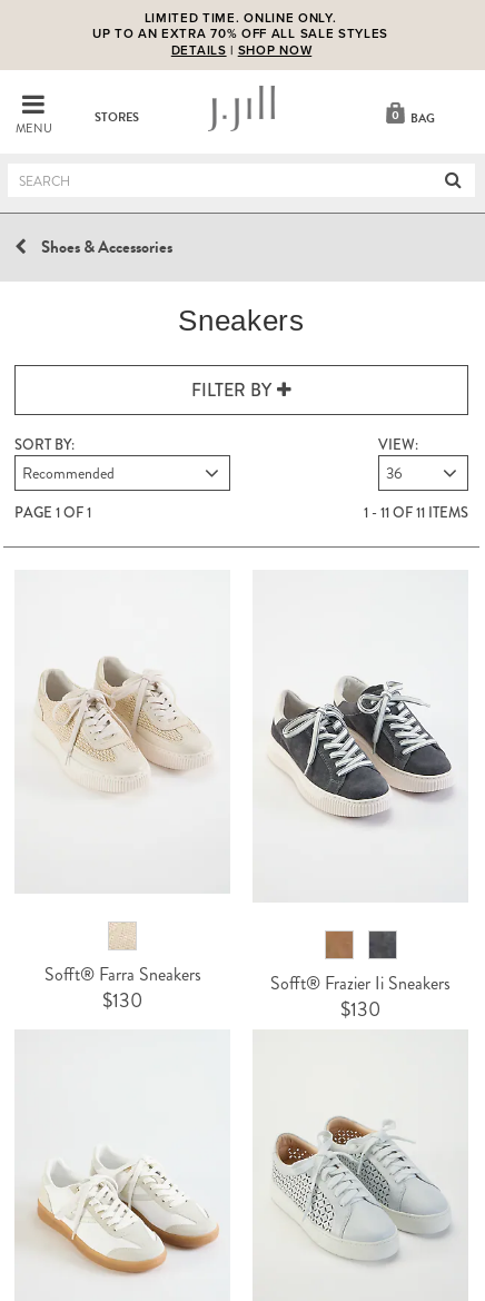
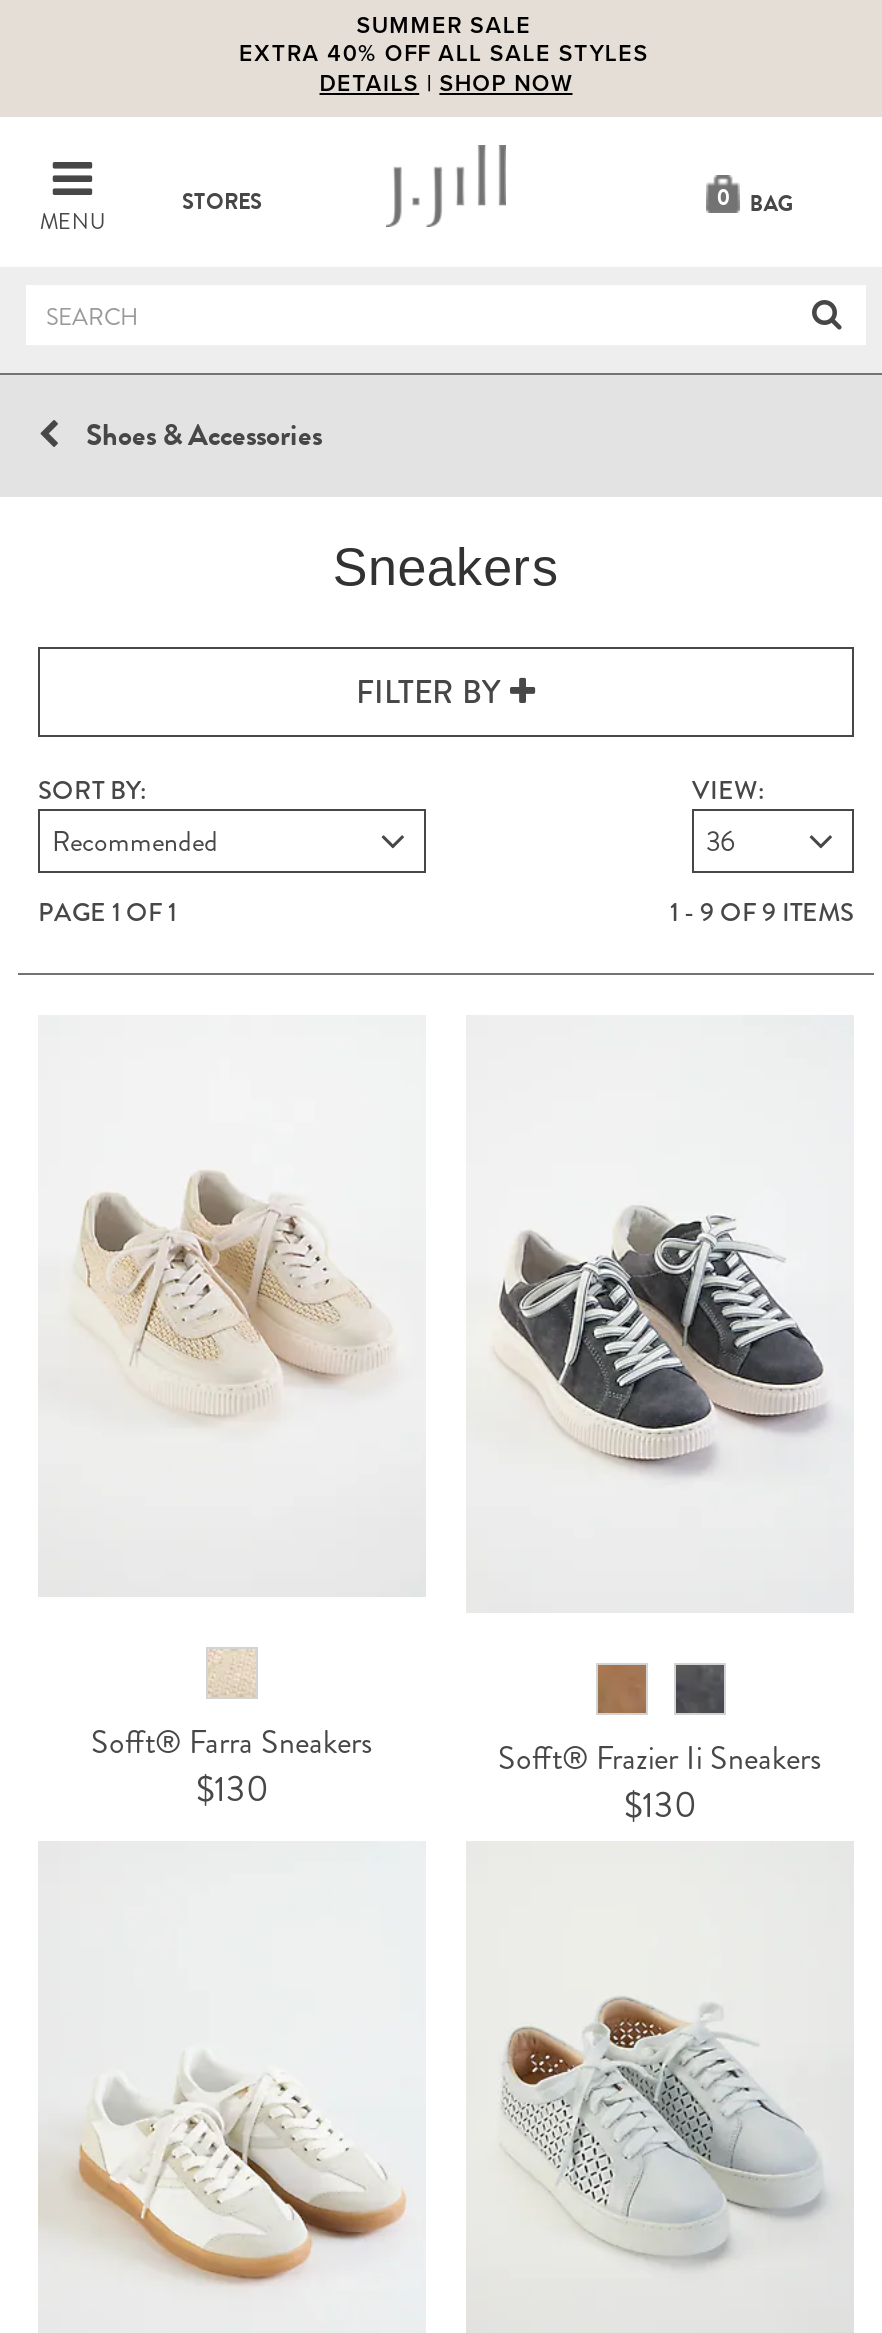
[92,9,388,43] LIMITED TIME. ONLINE ONLY. | UP TO AN EXTRA 70% OFF ALL SALE STYLES -> [239,10,649,72] SUMMER SALE | EXTRA 40% OFF ALL SALE STYLES
[364,502,468,524] 1 - 11 OF 11 ITEMS -> [670,894,854,932] 1 - 9 OF 9 ITEMS

